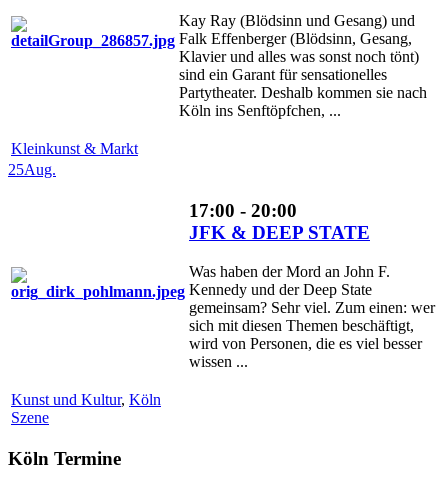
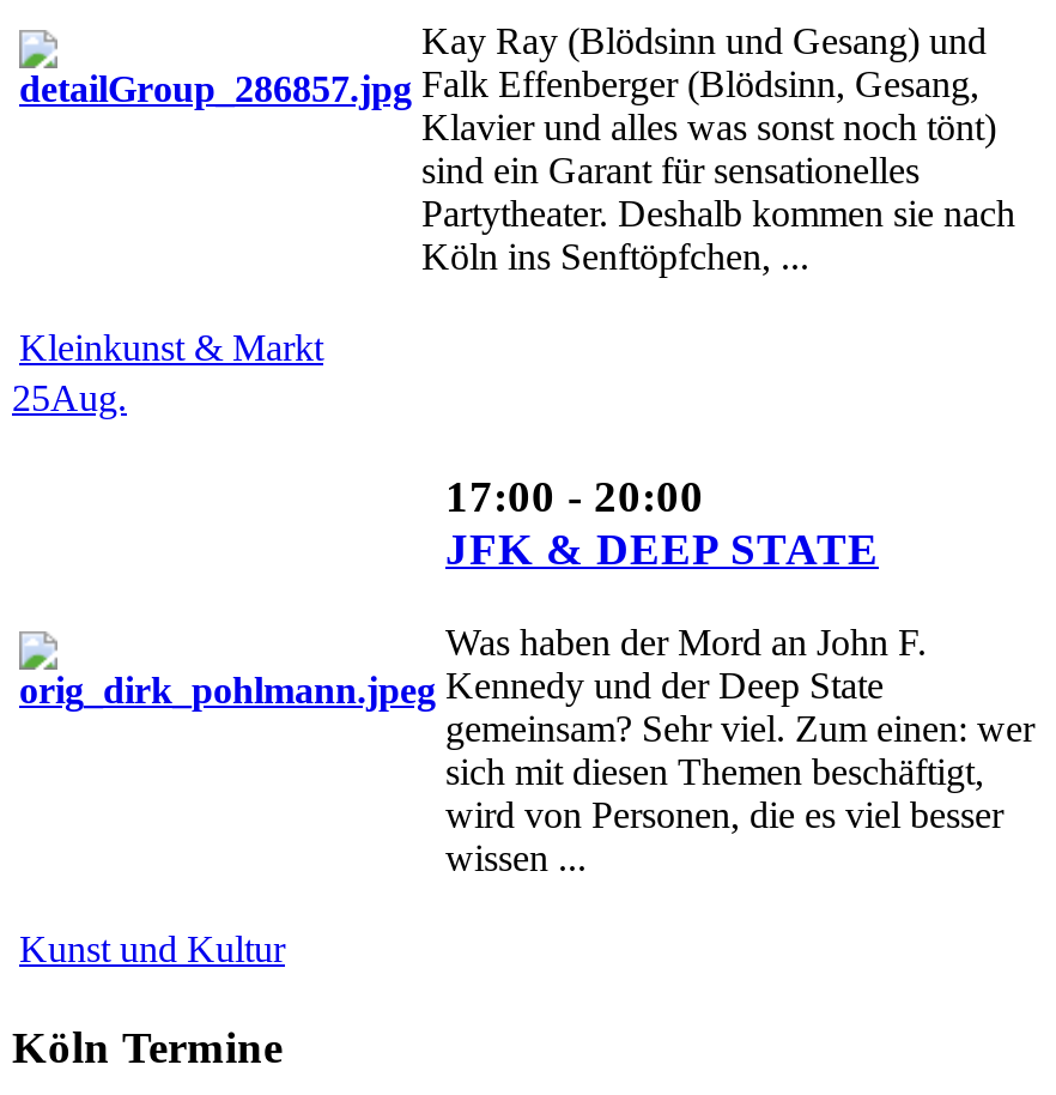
[11,391,161,426] Kunst und Kultur, Köln | Szene -> [19,928,285,968] Kunst und Kultur

